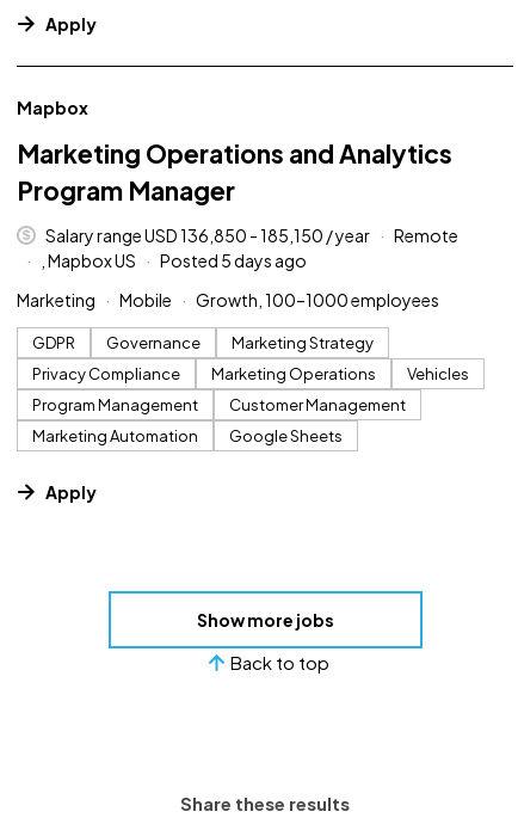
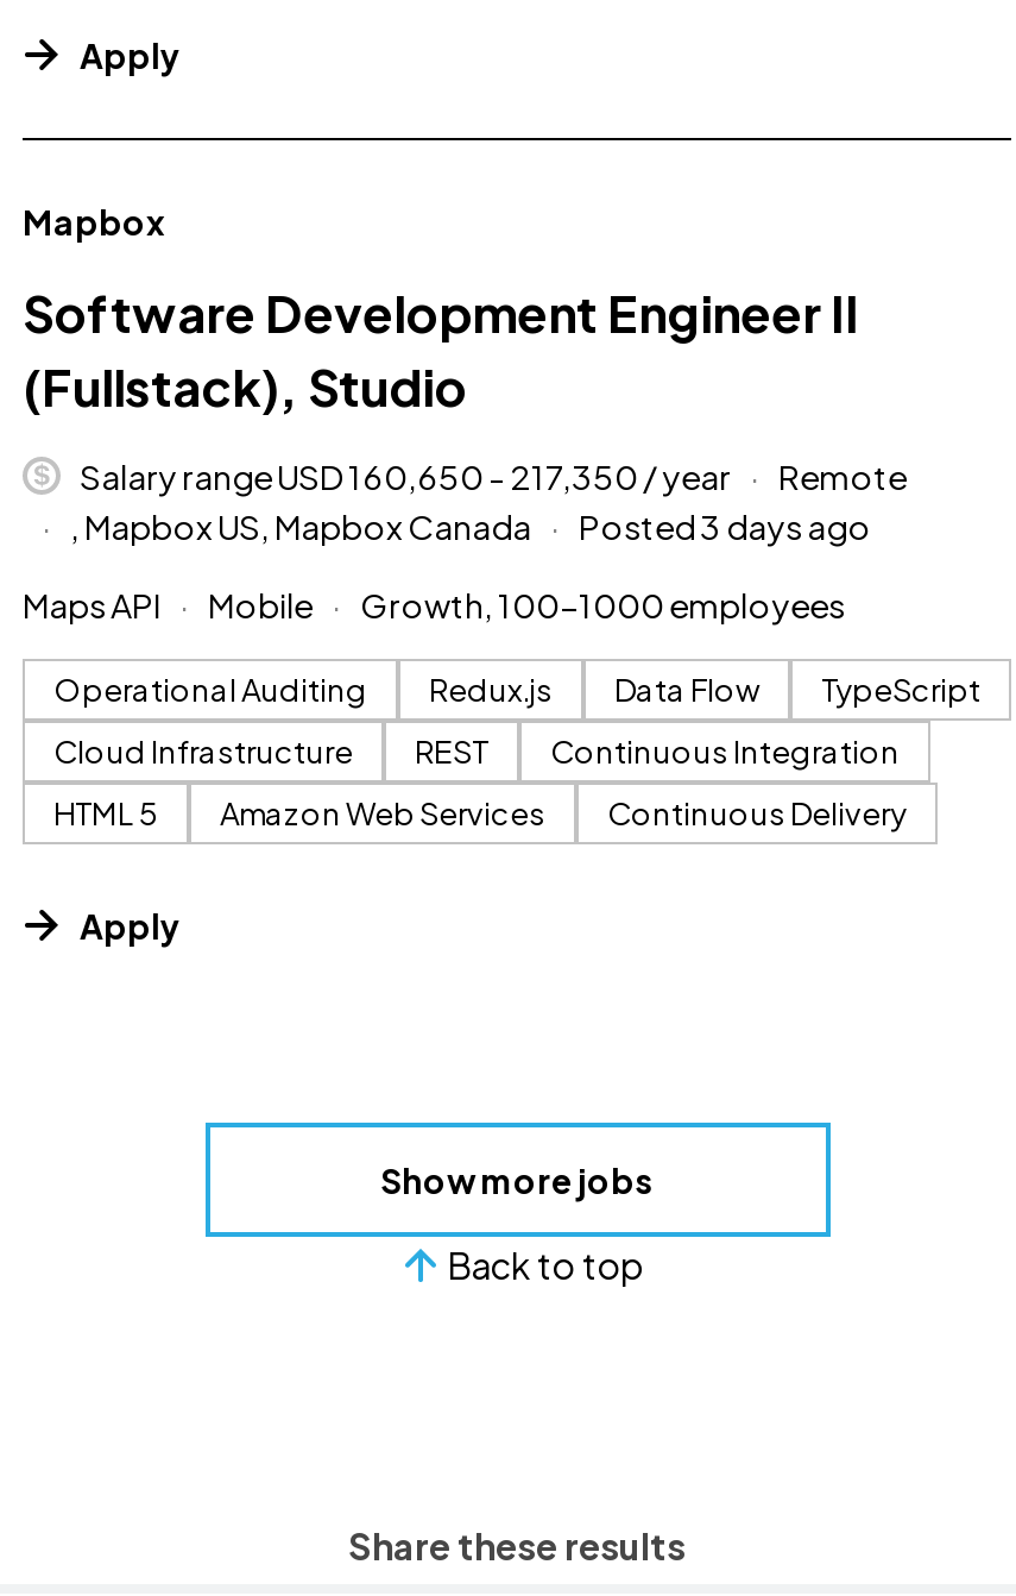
[17,137,452,206] Marketing Operations and Analytics | Program Manager -> [23,280,859,418] Software Development Engineer II | (Fullstack), Studio
[45,224,370,246] Salary range USD 136,850 - 185,150 / year -> [80,454,731,497] Salary range USD 160,650 - 217,350 / year
[41,249,307,271] , Mapbox US | Posted 5 days ago -> [70,504,871,547] , Mapbox US, Mapbox Canada | Posted 3 days ago
[17,289,95,310] Marketing -> [23,582,160,625] Maps API
[32,333,469,445] GDPR | Governance | Marketing Strategy | Privacy Compliance | Marketing Operations | Vehicles | Program Management | Customer Management | Marketing Automation | Google Sheets -> [53,670,980,832] Operational Auditing | Redux.js | Data Flow | TypeScript | Cloud Infrastructure | REST | Continuous Integration | HTML 5 | Amazon Web Services | Continuous Delivery

